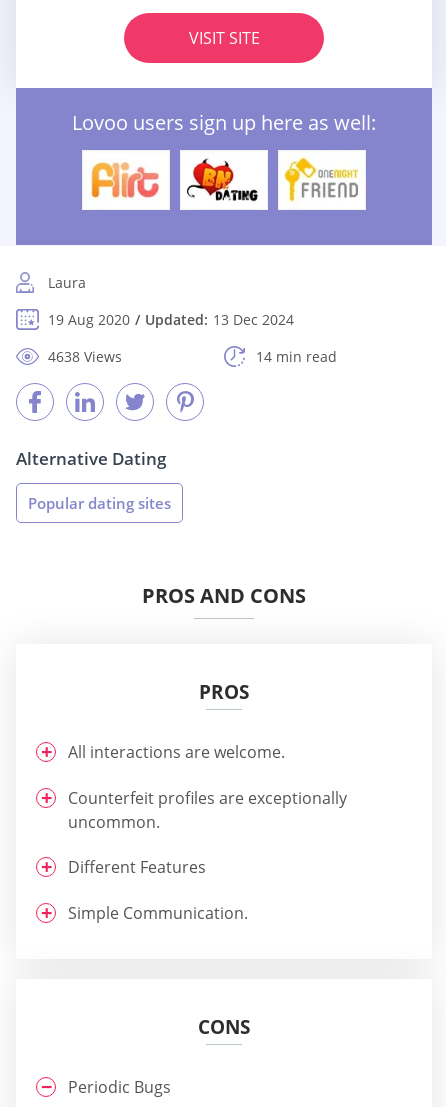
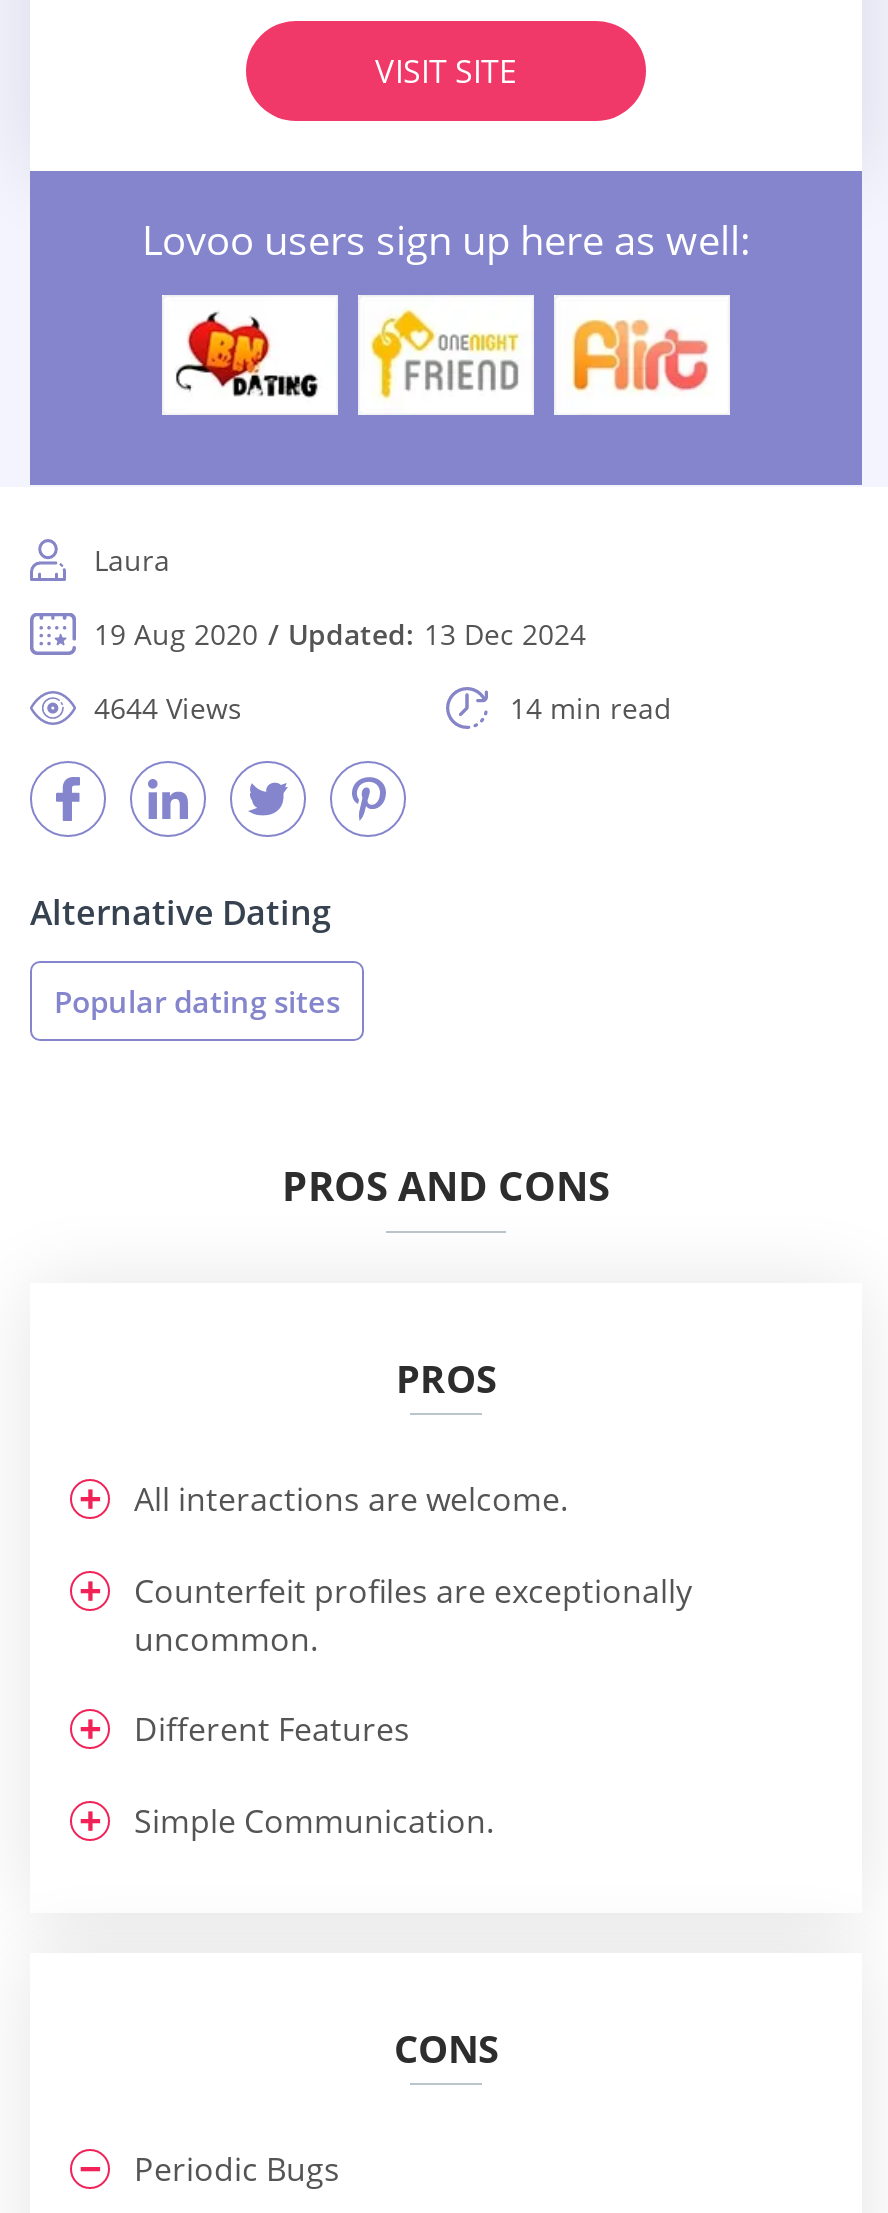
[89,159,160,201] [image] -> [174,311,320,399] [image]
[186,158,260,202] [image] -> [368,309,520,401] [image]
[284,157,359,203] [image] -> [568,311,714,397] [image]
[48,347,122,366] 4638 Views -> [94,689,242,727] 4644 Views

